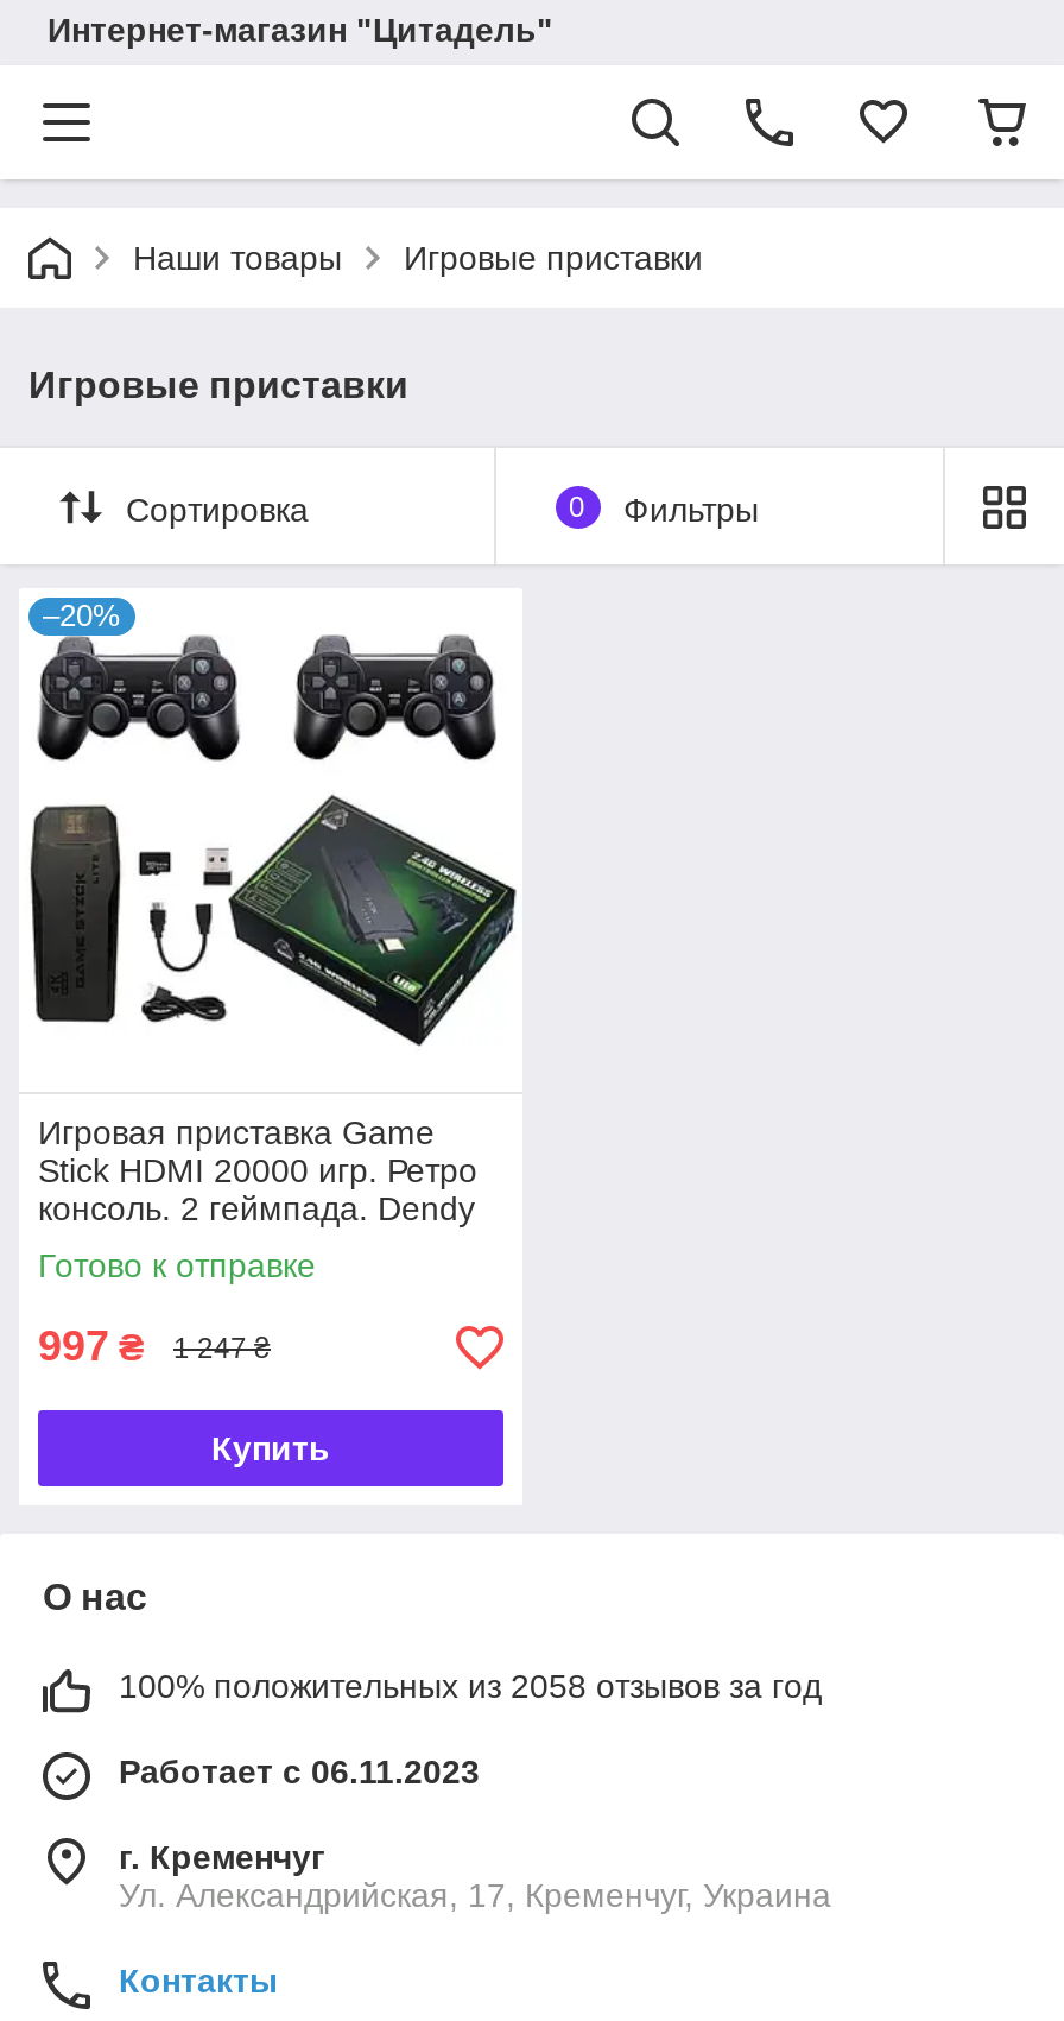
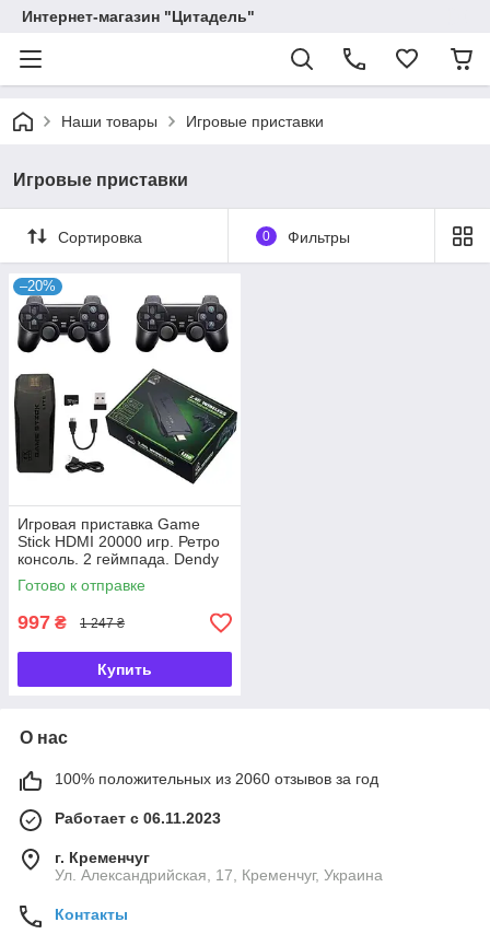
[119,1667,822,1705] 100% положительных из 2058 отзывов за год -> [55,770,378,787] 100% положительных из 2060 отзывов за год

